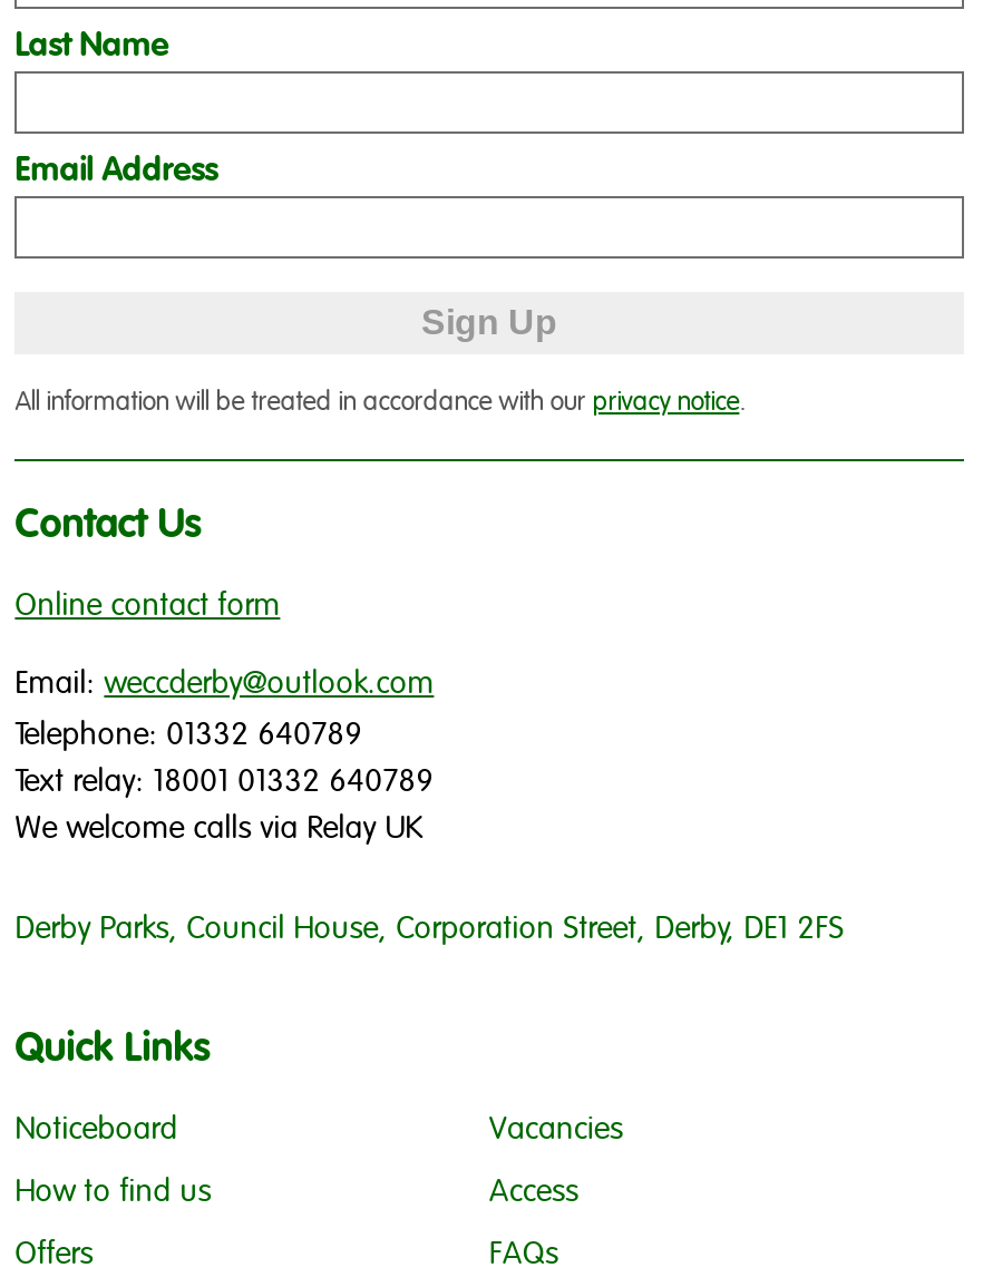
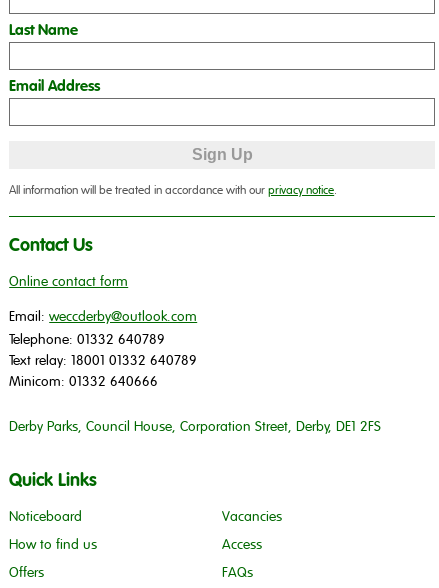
[15,809,423,846] We welcome calls via Relay UK -> [9,373,158,390] Minicom: 01332 640666

